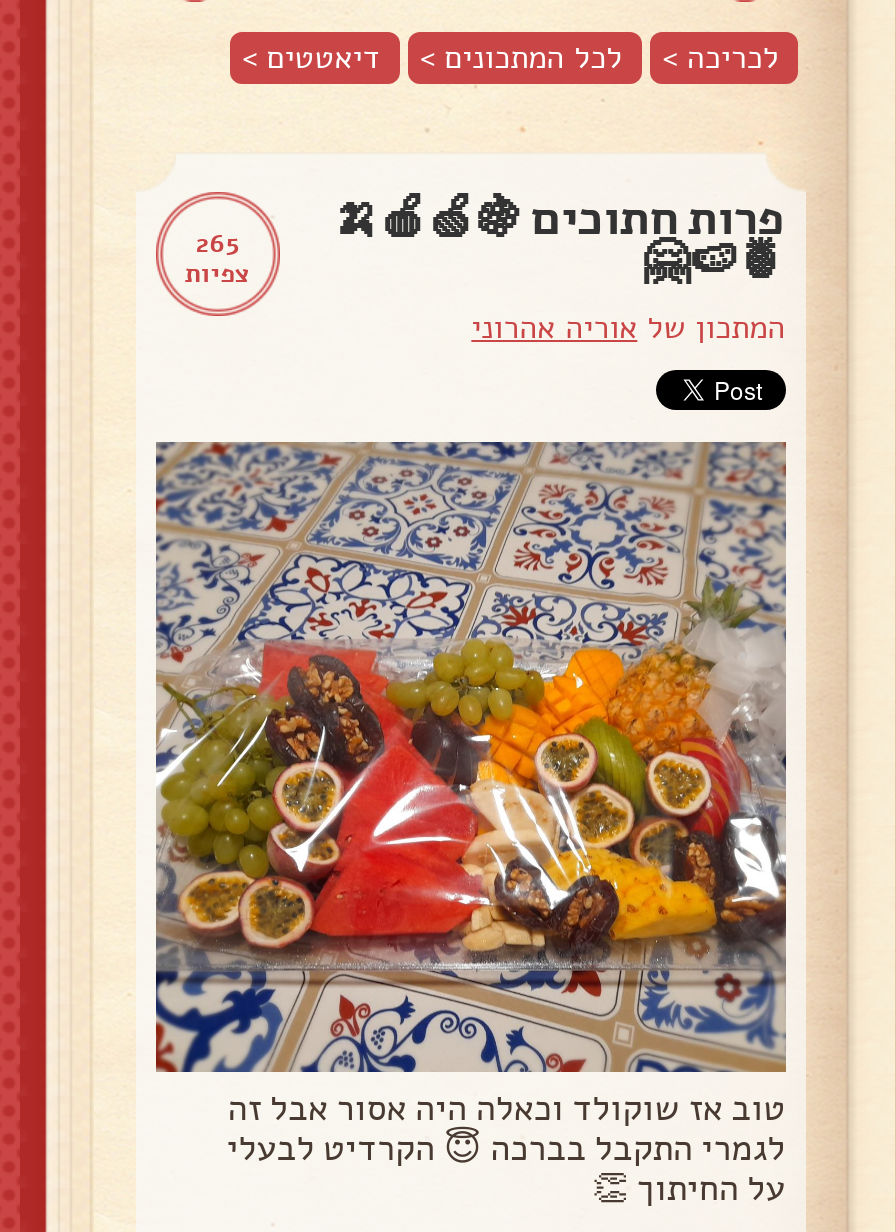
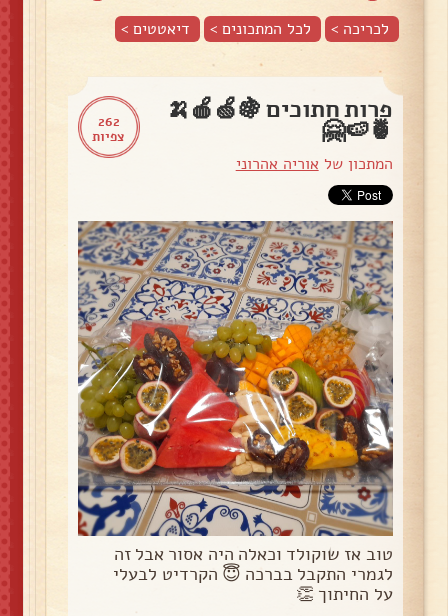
[196,226,240,262] 265 -> [98,113,120,131] 262

